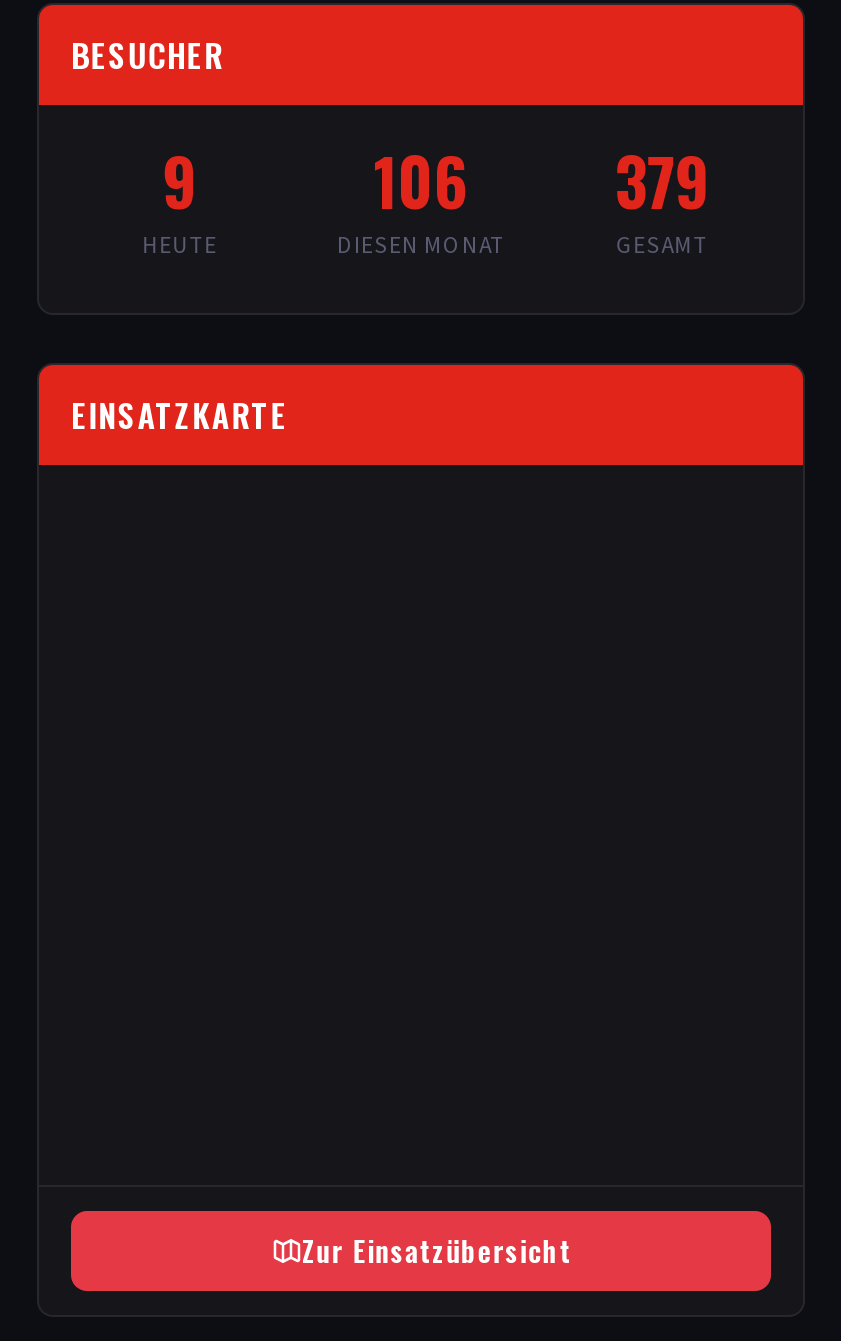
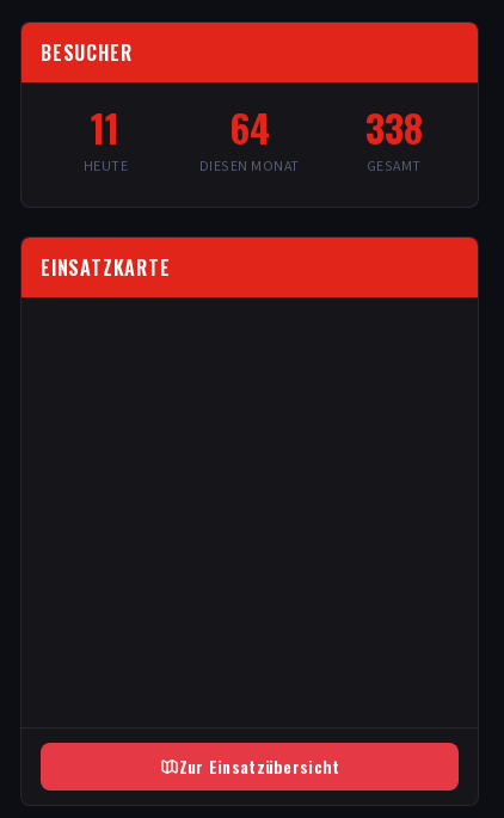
[163,133,197,227] 9 -> [91,99,120,155] 11
[374,133,468,227] 106 -> [229,99,270,155] 64
[615,133,709,227] 379 -> [365,99,422,155] 338

